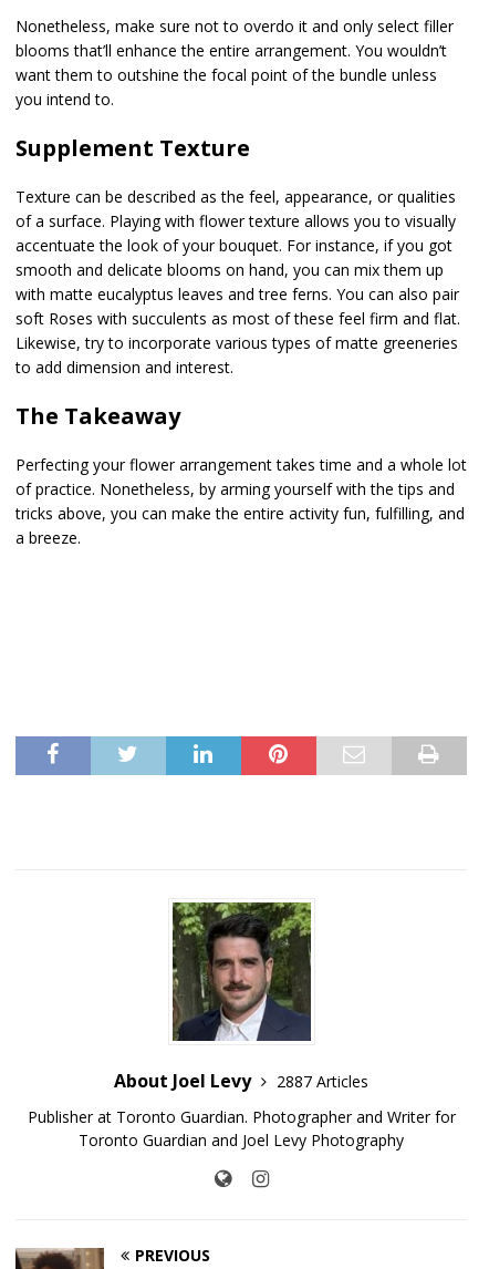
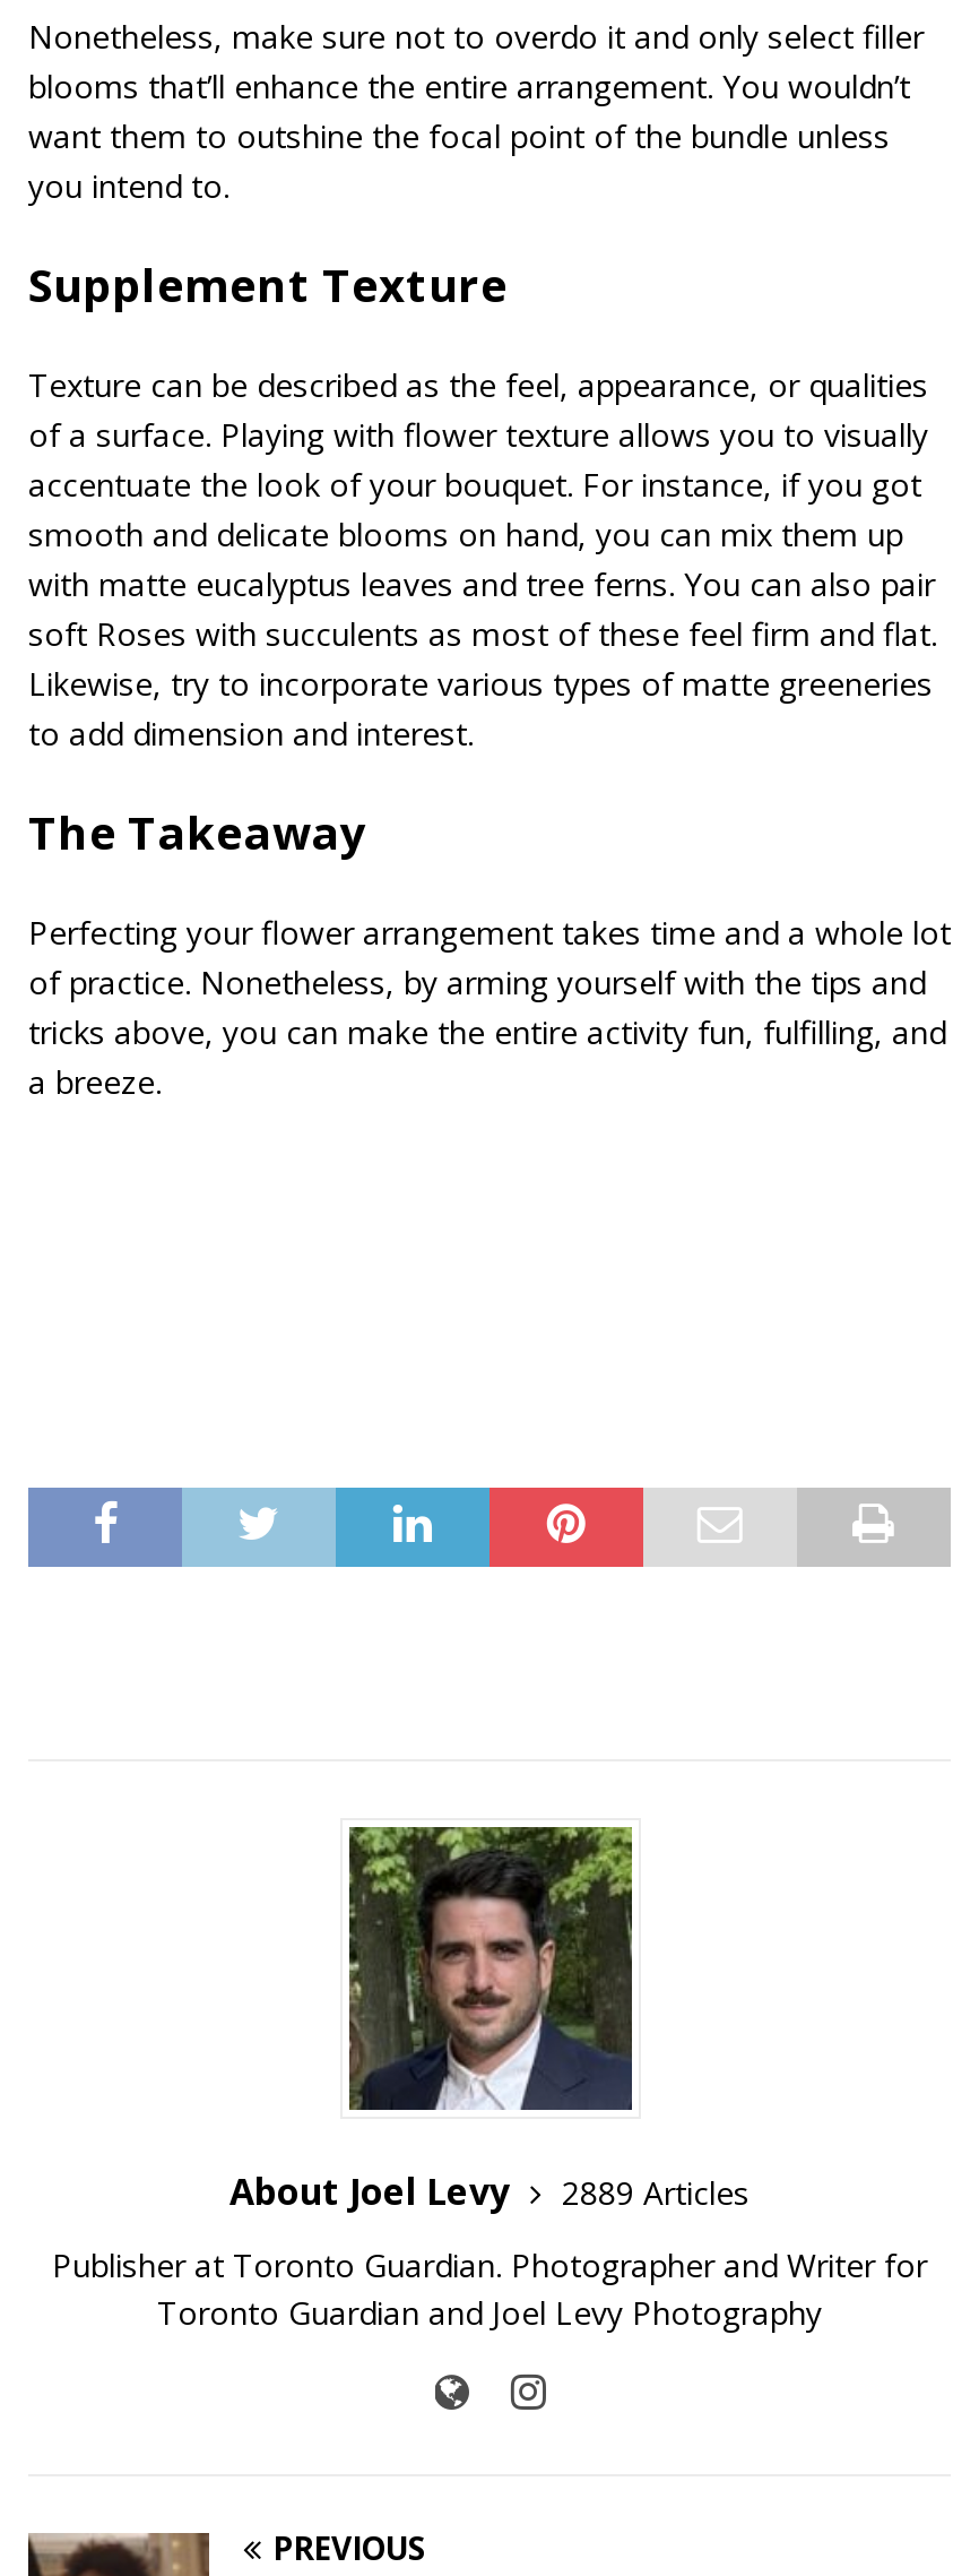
[114,1068,368,1093] About Joel Levy 2887 Articles -> [229,2166,750,2216] About Joel Levy 2889 Articles

